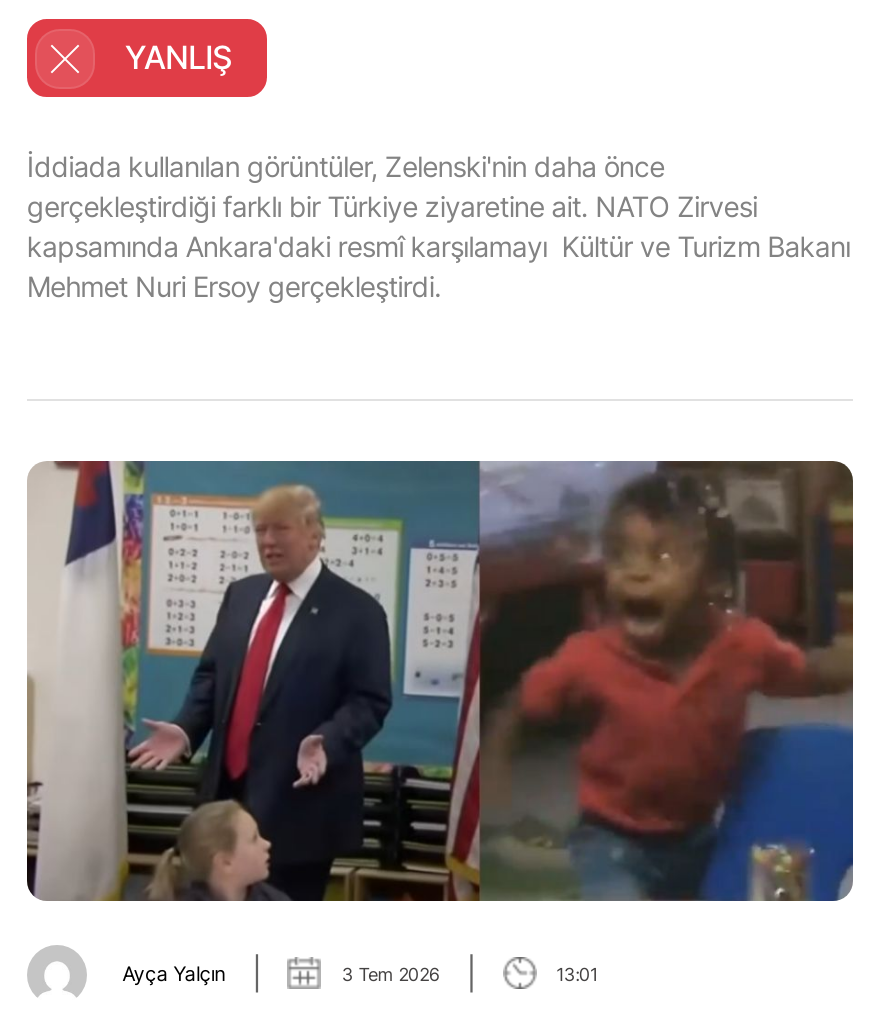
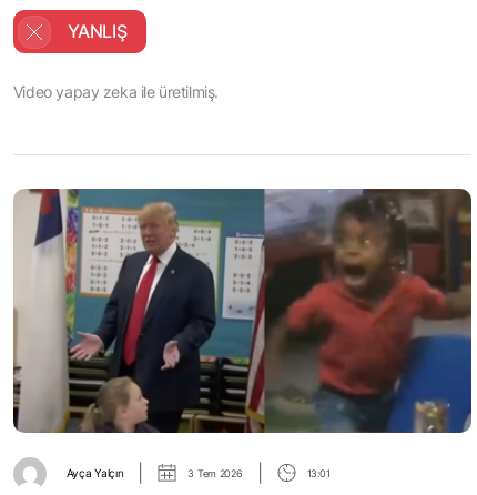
[27,150,850,304] İddiada kullanılan görüntüler, Zelenski'nin daha önce | gerçekleştirdiği farklı bir Türkiye ziyaretine ait. NATO Zirvesi | kapsamında Ankara'daki resmî karşılamayı Kültür ve Turizm Bakanı | Mehmet Nuri Ersoy gerçekleştirdi. -> [13,83,218,101] Video yapay zeka ile üretilmiş.

